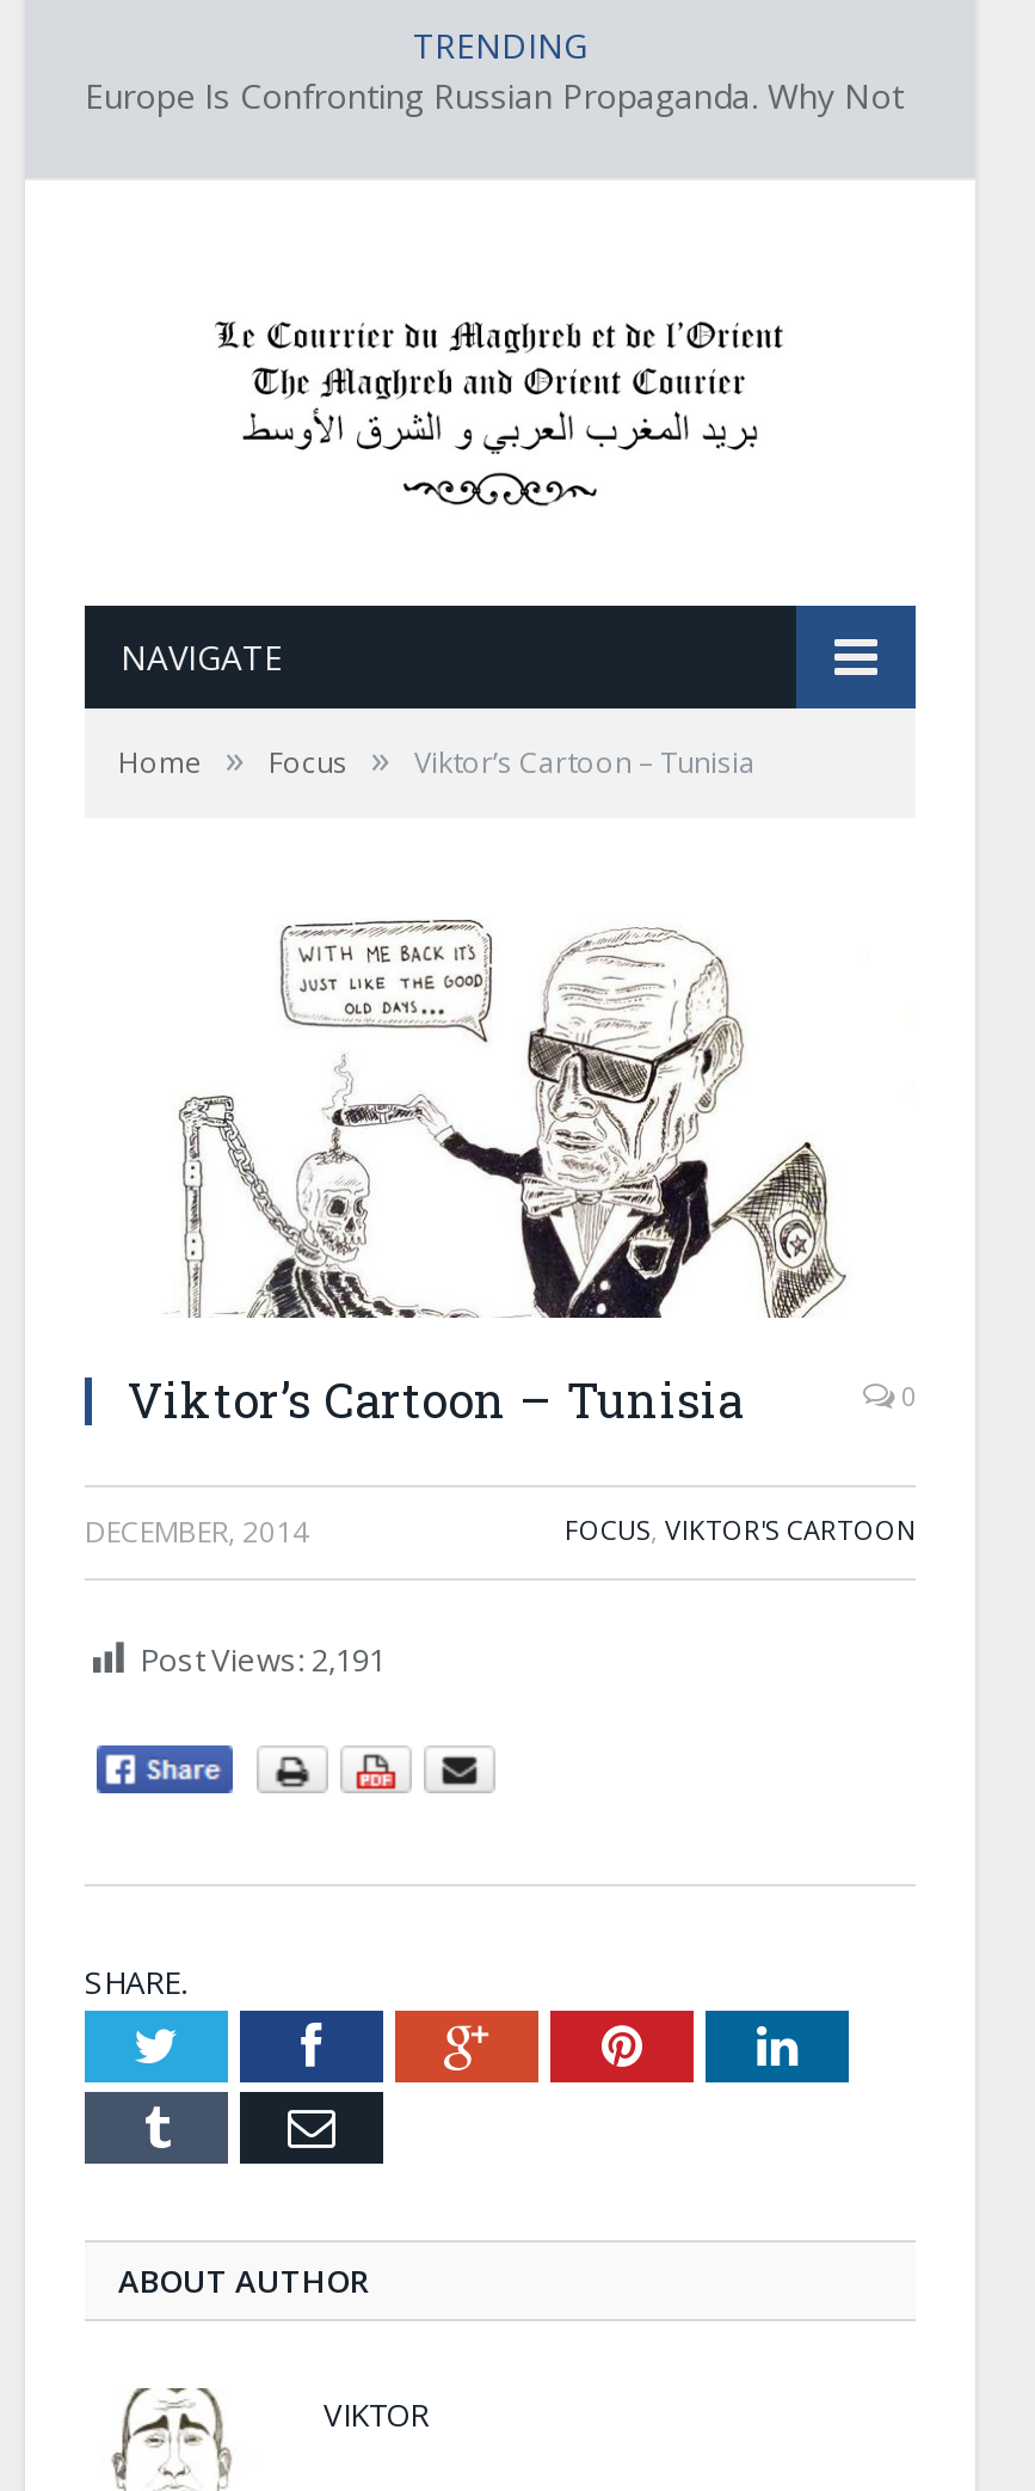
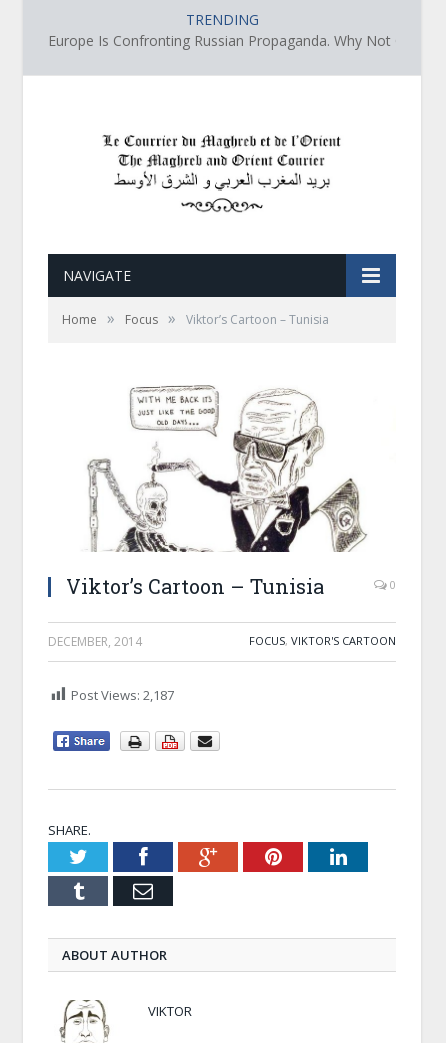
[140,1638,386,1681] Post Views: 2,191 -> [71,686,174,704] Post Views: 2,187

